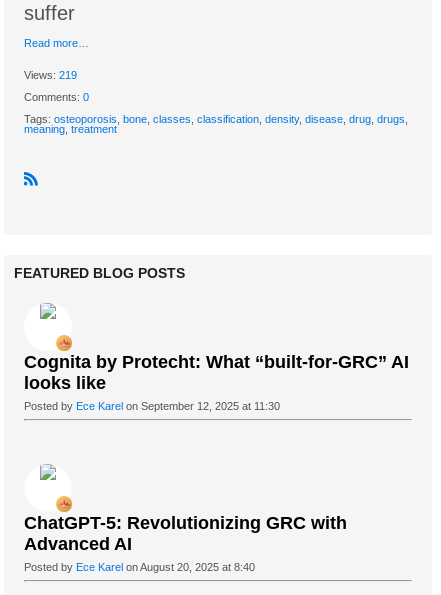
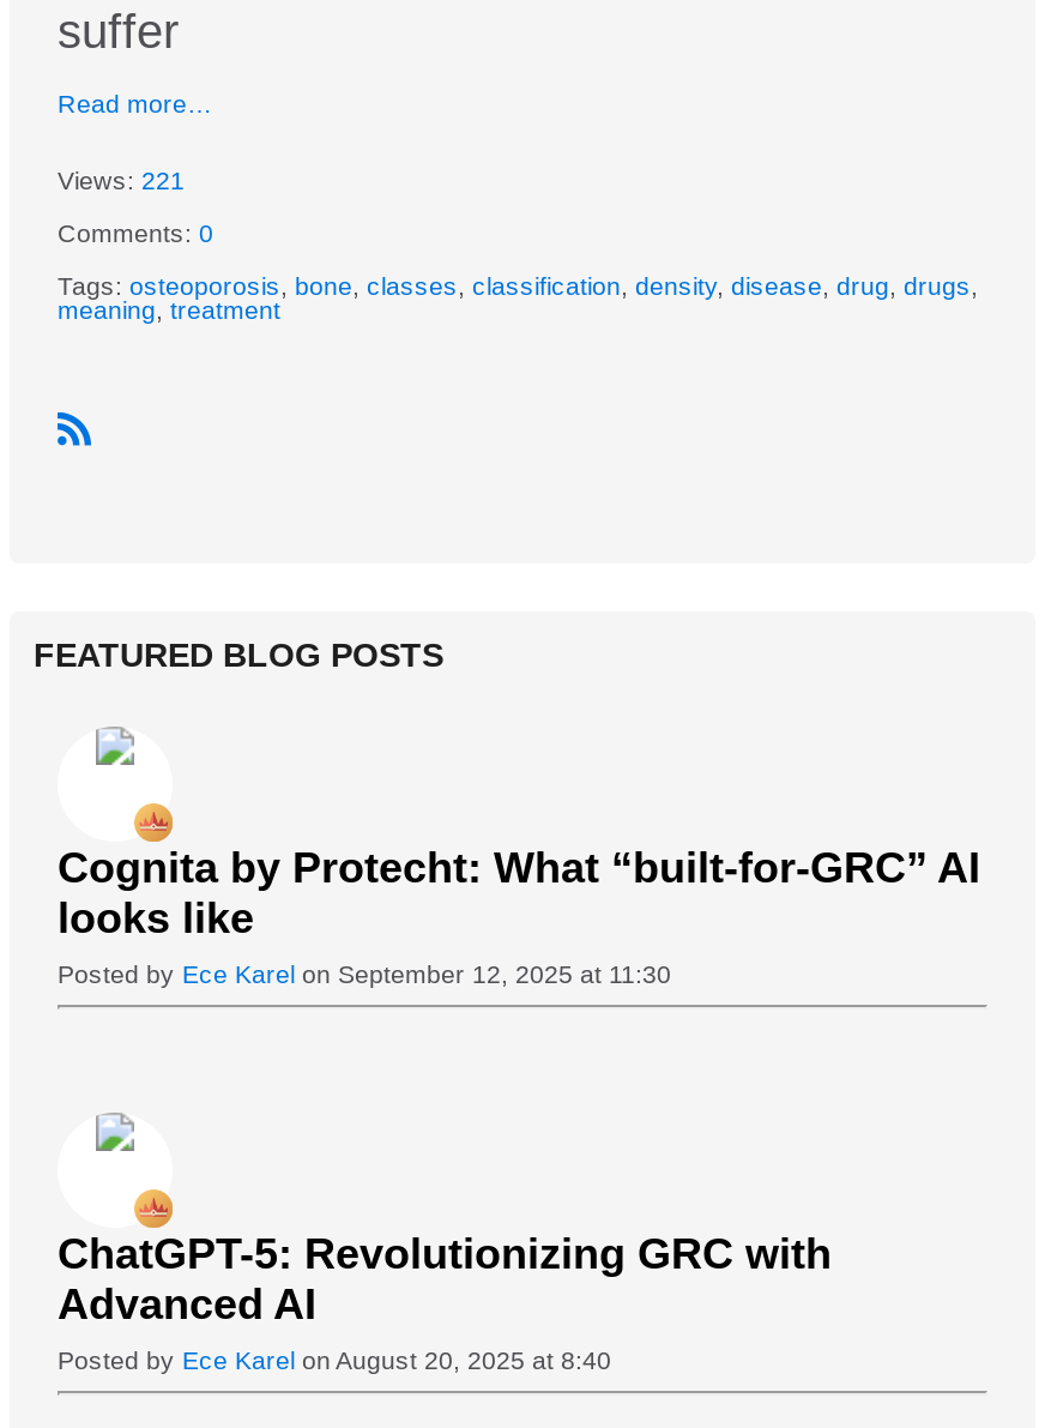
[24,69,77,81] Views: 219 -> [58,166,185,195] Views: 221

